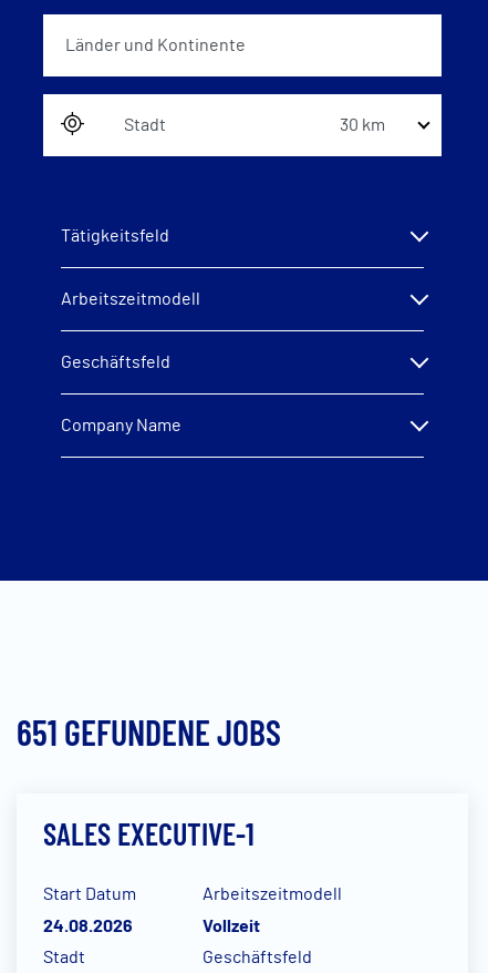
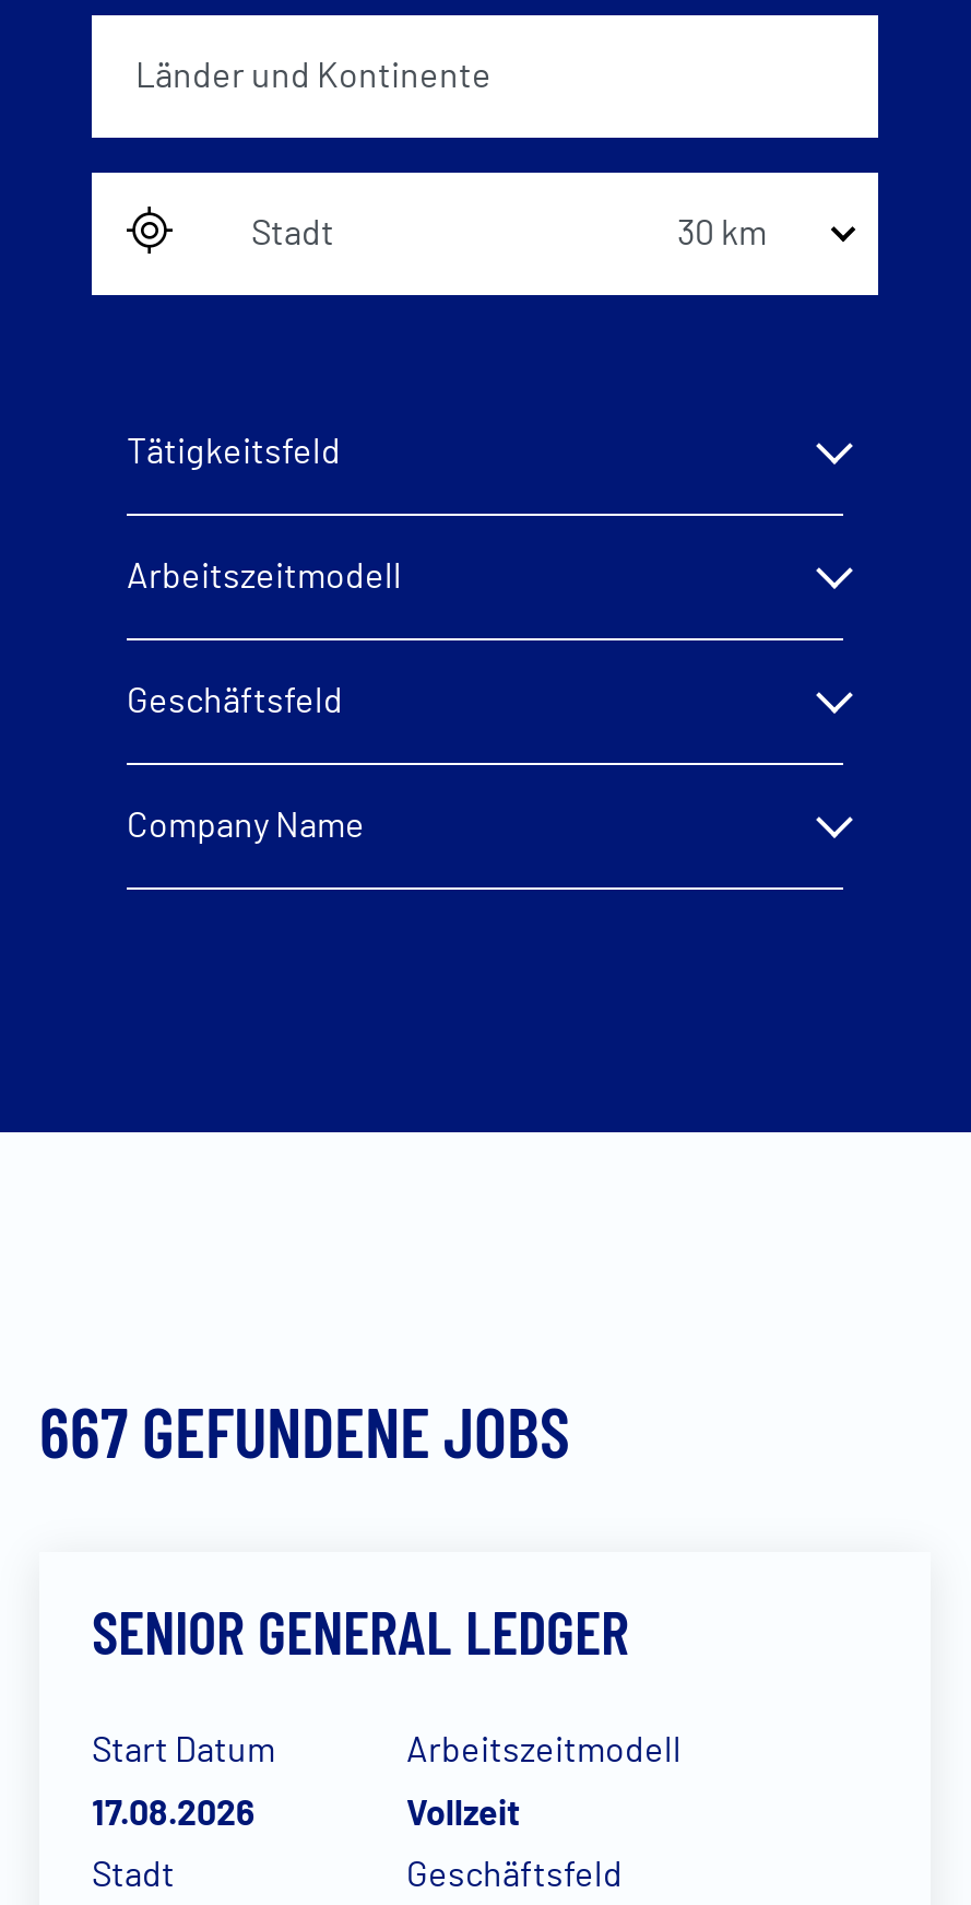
[17,710,281,752] 651 GEFUNDENE JOBS -> [39,1388,570,1471] 667 GEFUNDENE JOBS
[43,815,255,852] SALES EXECUTIVE-1 -> [92,1594,629,1668] SENIOR GENERAL LEDGER
[43,914,133,935] 24.08.2026 -> [92,1790,256,1832] 17.08.2026

